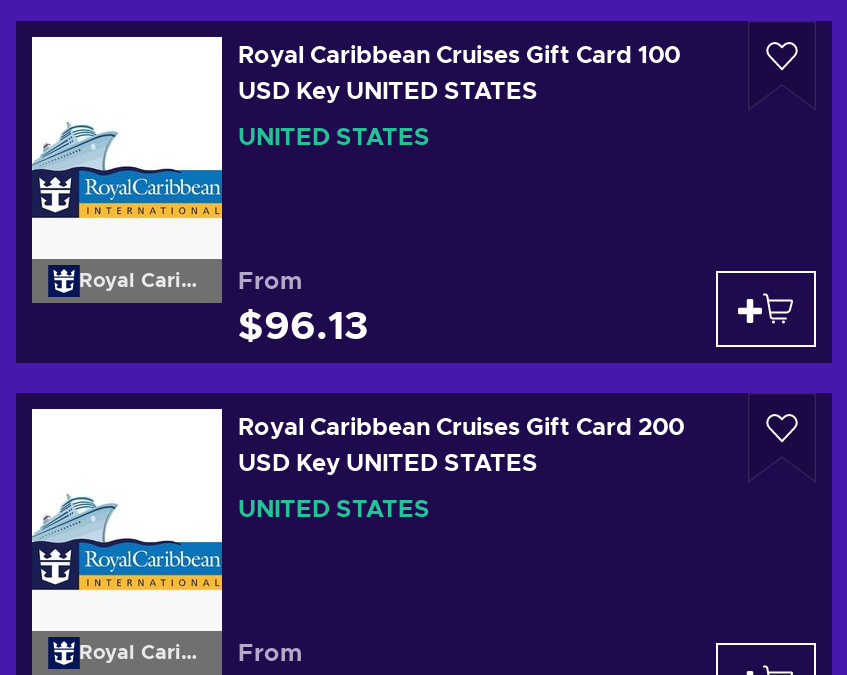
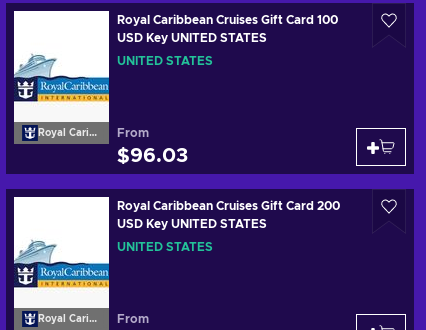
[238,307,368,347] $96.13 -> [117,146,188,166] $96.03

